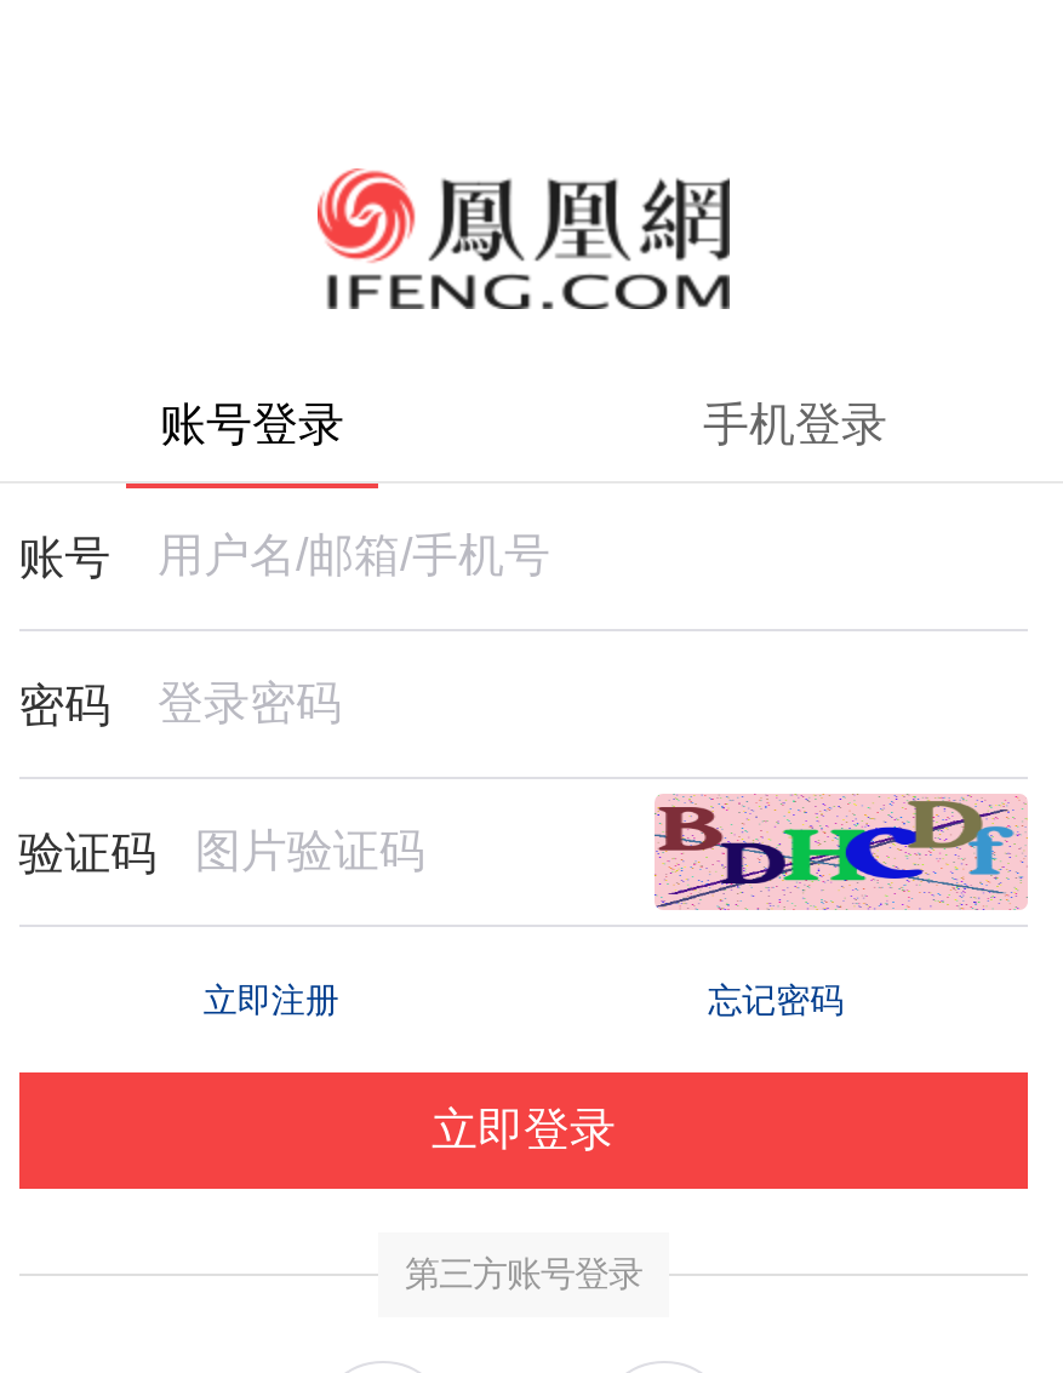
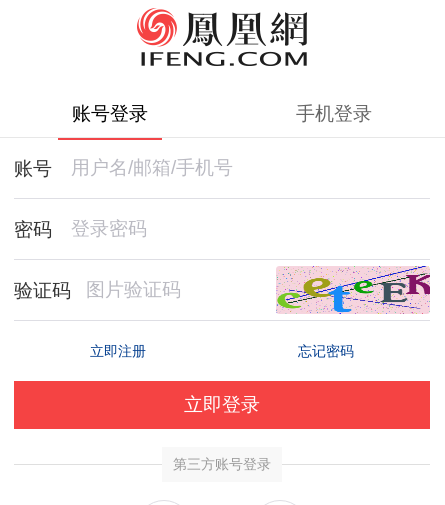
[657,794,1028,910] [image] -> [277,265,431,315] [image]

